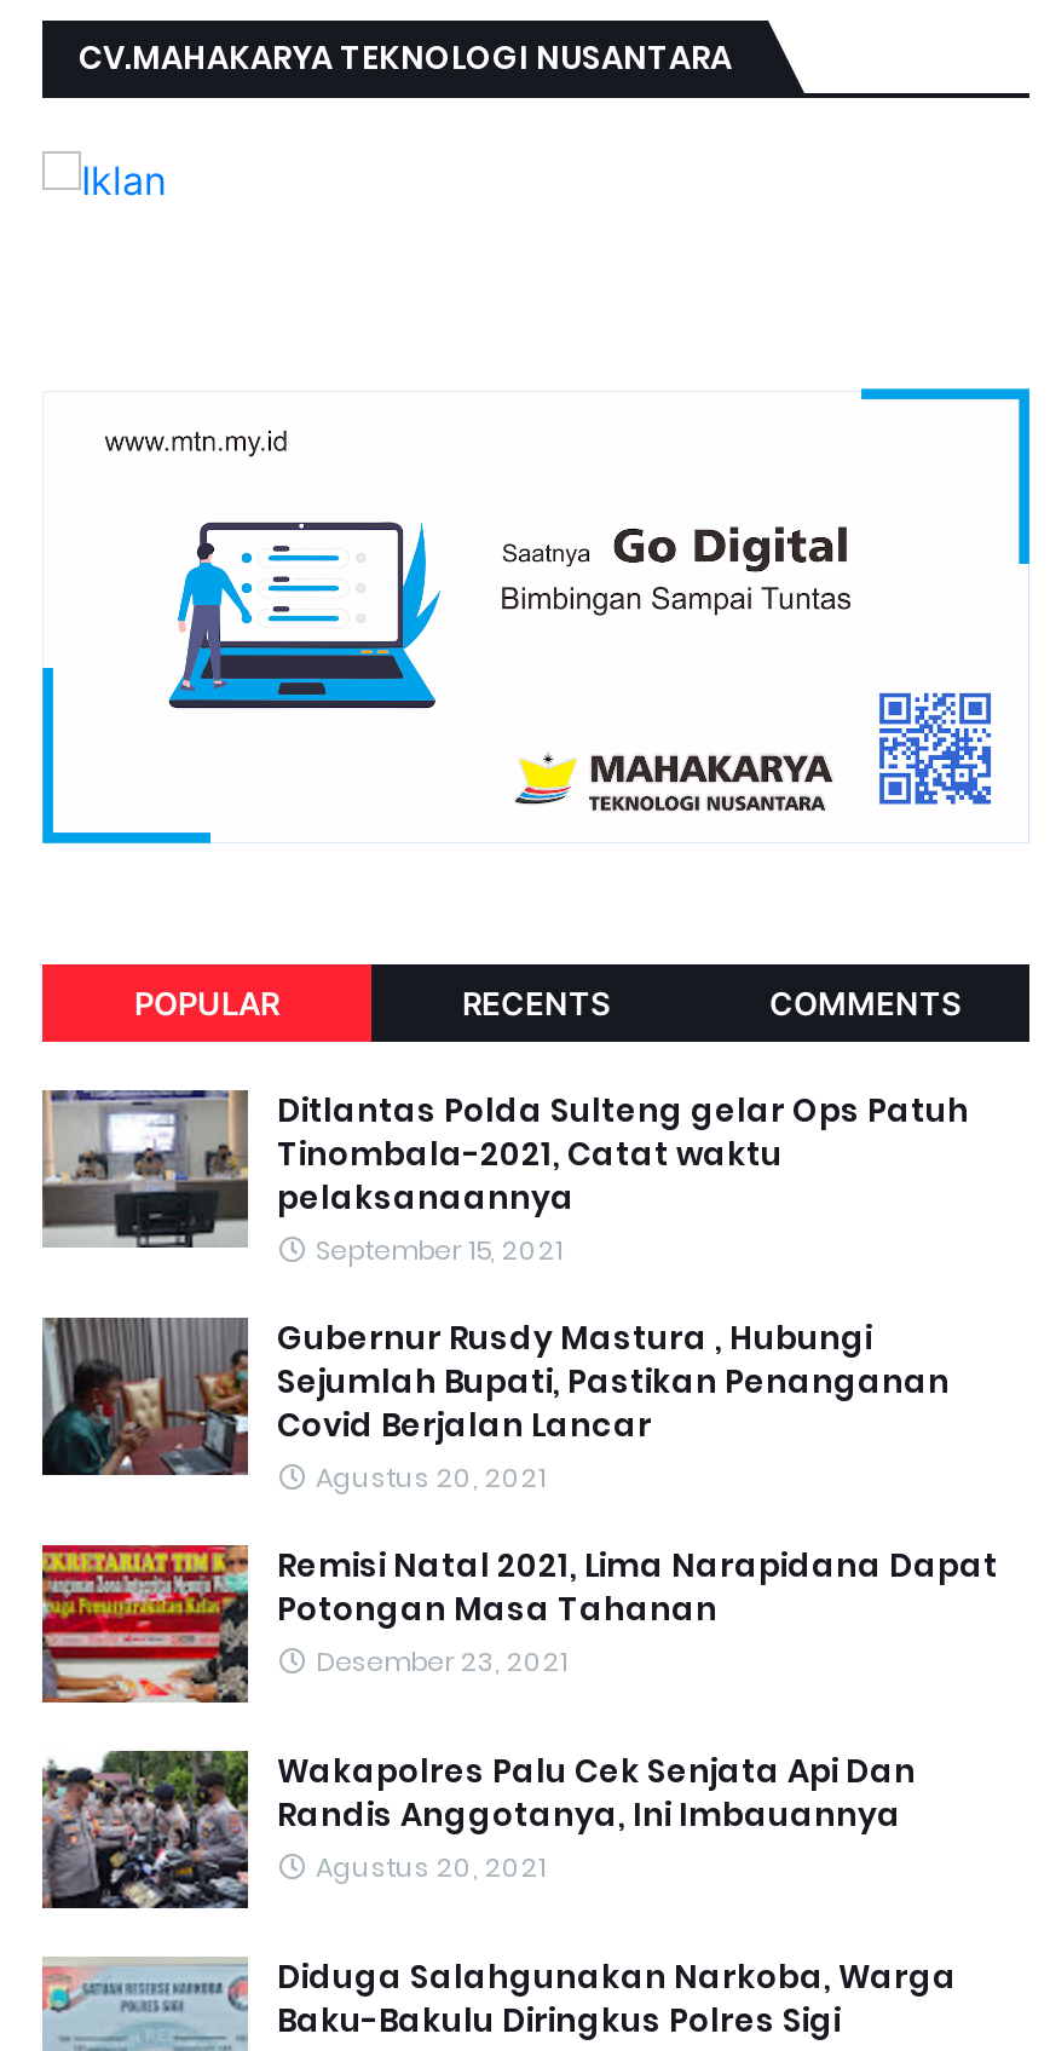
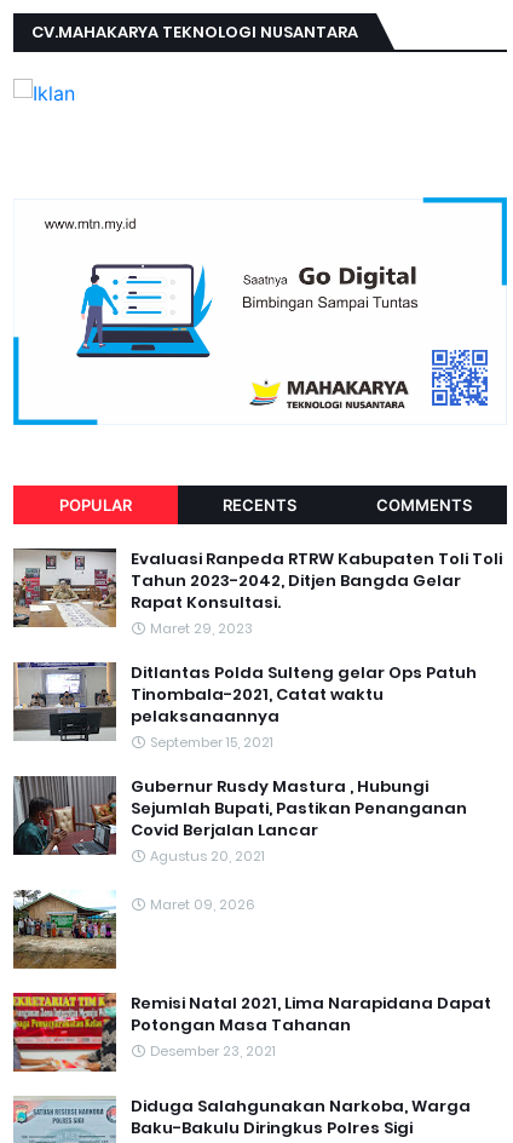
none -> [13,547,502,638] [image] | Evaluasi Ranpeda RTRW Kabupaten Toli Toli | Tahun 2023-2042, Ditjen Bangda Gelar | Rapat Konsultasi. | Maret 29, 2023
none -> [13,889,255,970] [image] | Maret 09, 2026
moved [37,1543,998,1707] -> [11,992,491,1074]: [image] | Remisi Natal 2021, Lima Narapidana Dapat | Potongan Masa Tahanan | Desember 23, 2021
[42,1749,916,1911] [image] | Wakapolres Palu Cek Senjata Api Dan | Randis Anggotanya, Ini Imbauannya | Agustus 20, 2021 -> none

